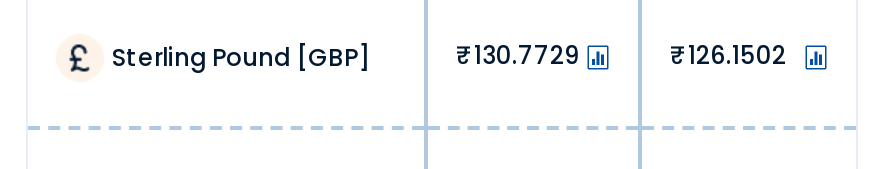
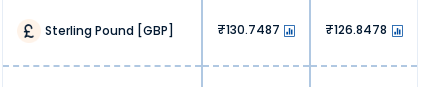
[474,38,580,72] 130.7729 -> [226,21,280,38] 130.7487
[688,38,786,72] 126.1502 -> [334,21,387,38] 126.8478

